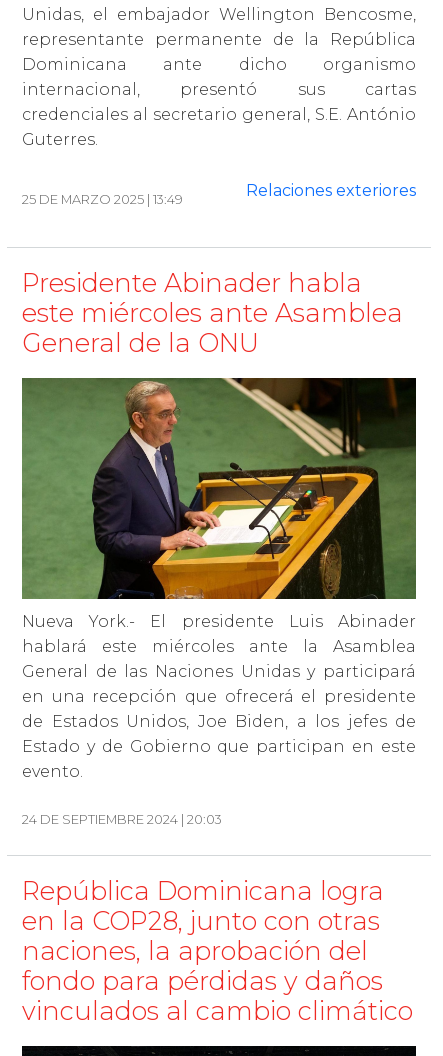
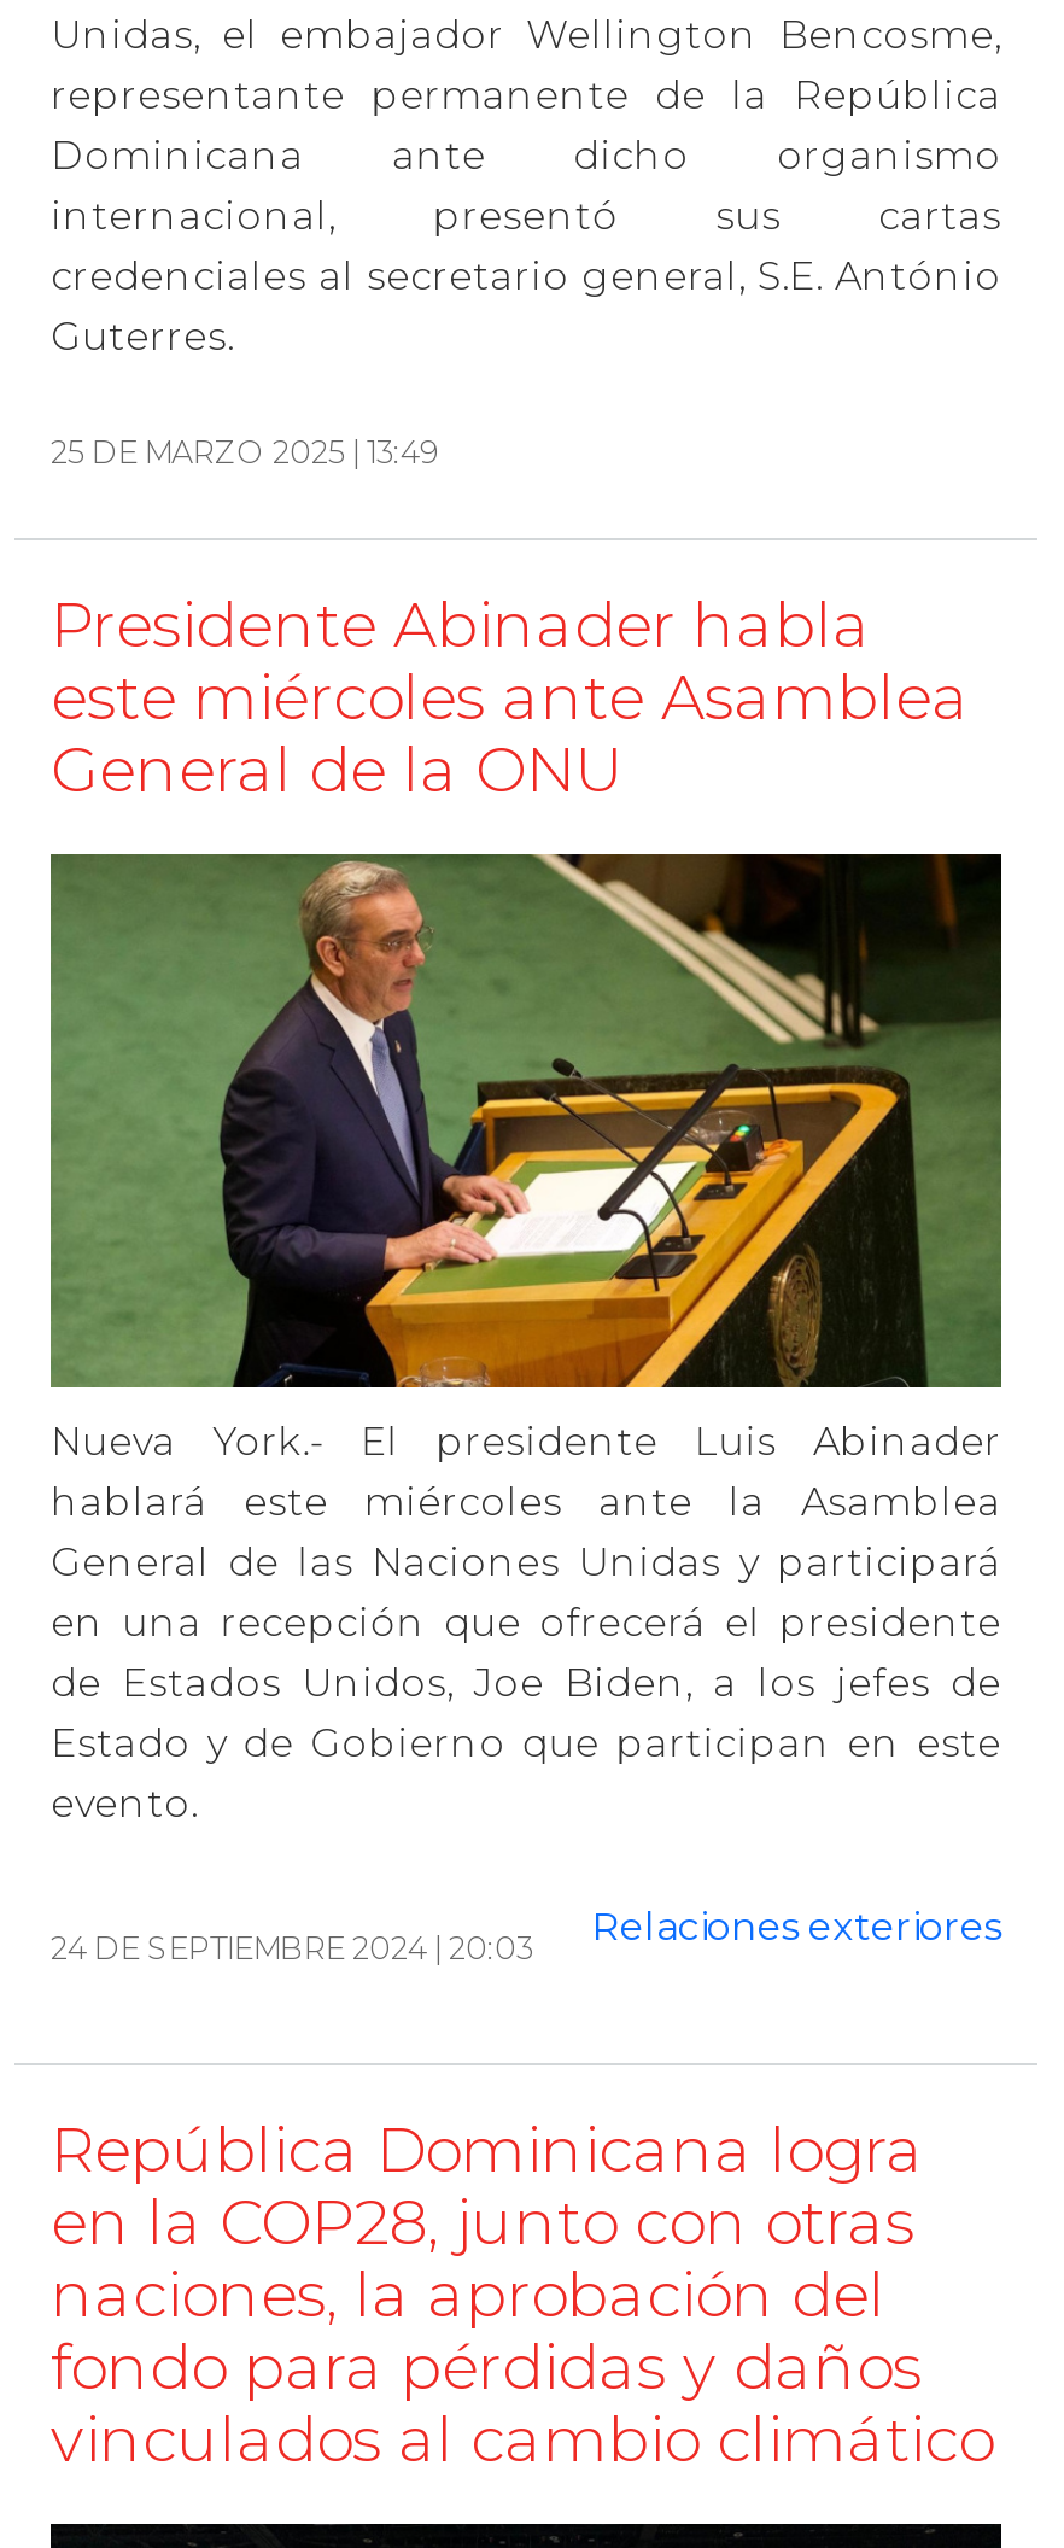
moved [246,180,416,199] -> [591,1904,1001,1950]: Relaciones exteriores
moved [22,267,416,781] -> [51,585,1001,1827]: [image] | Presidente Abinader habla | este miércoles ante Asamblea | ... | Estado y de Gobierno que participan en este | evento.

